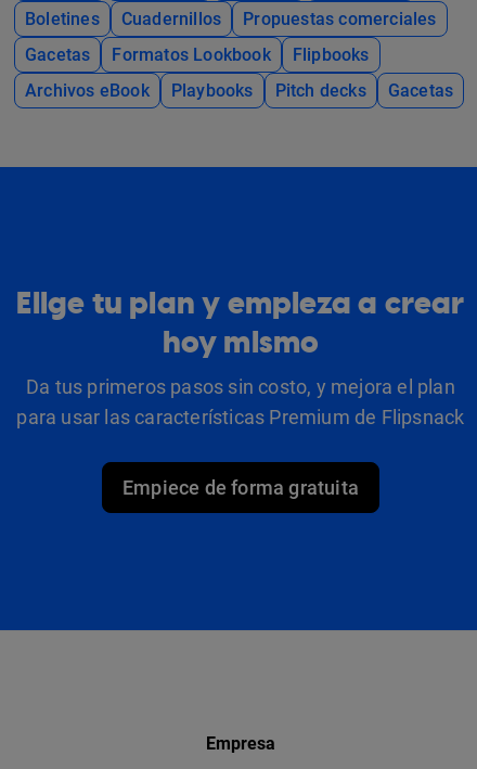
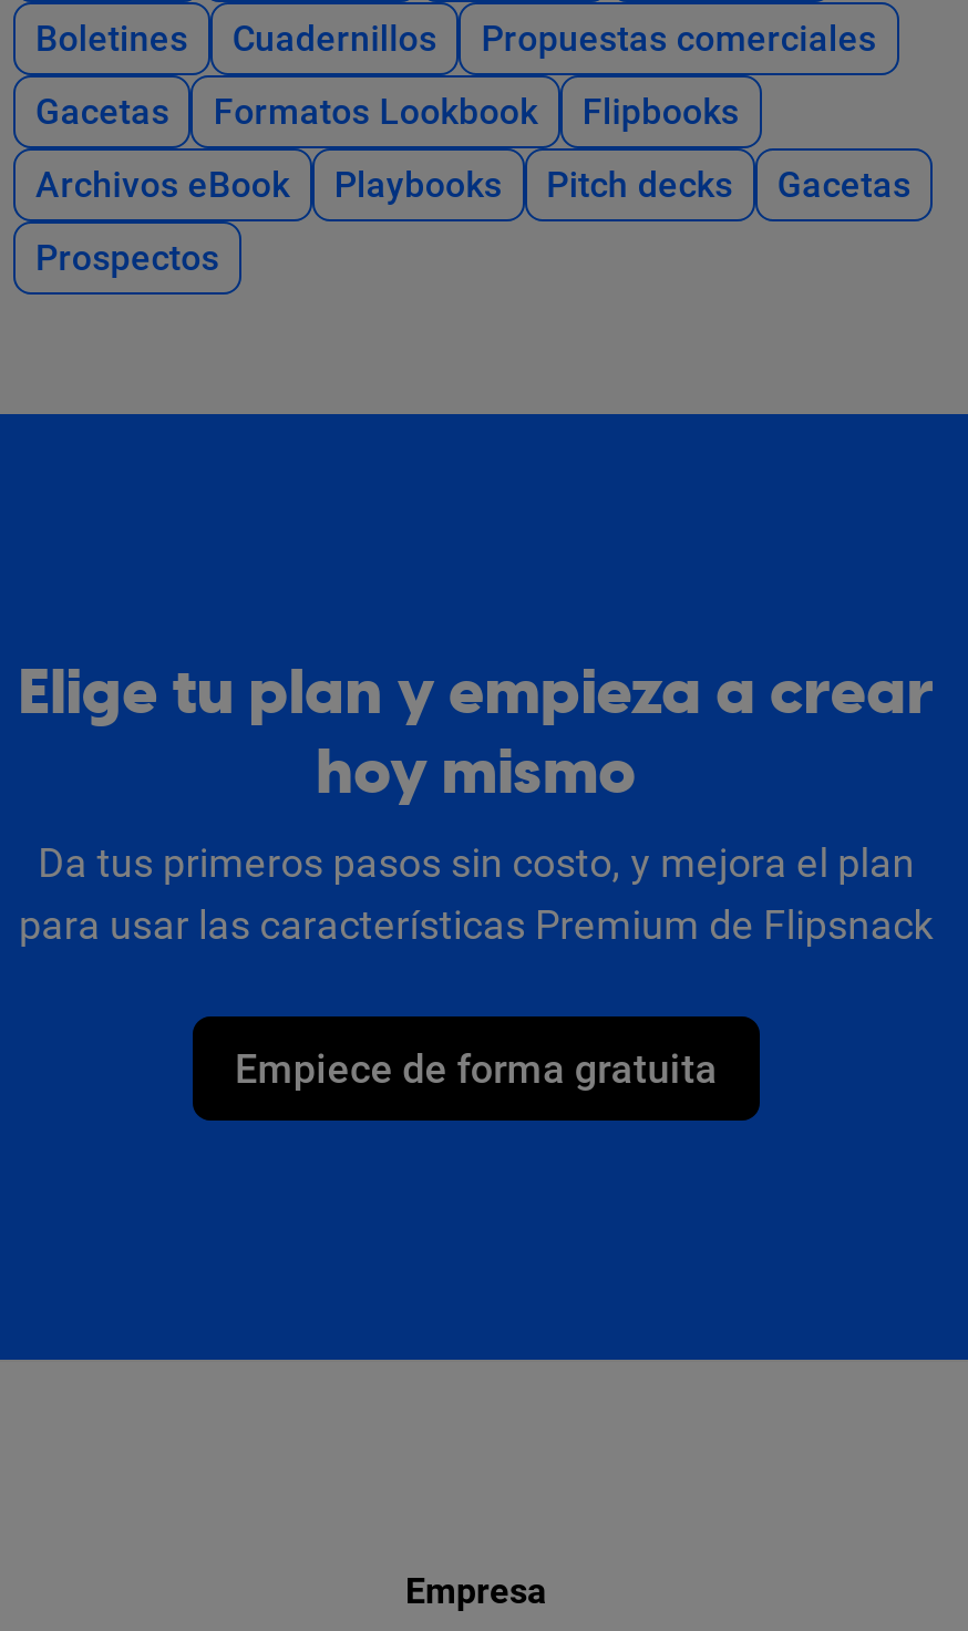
none -> [35,236,219,278] Prospectos

